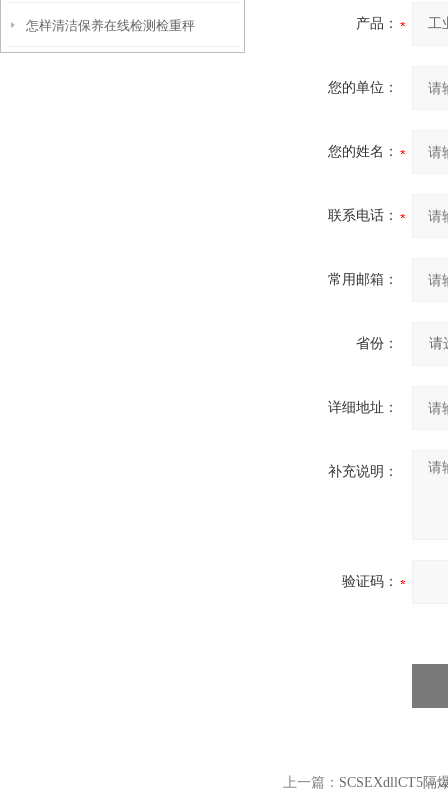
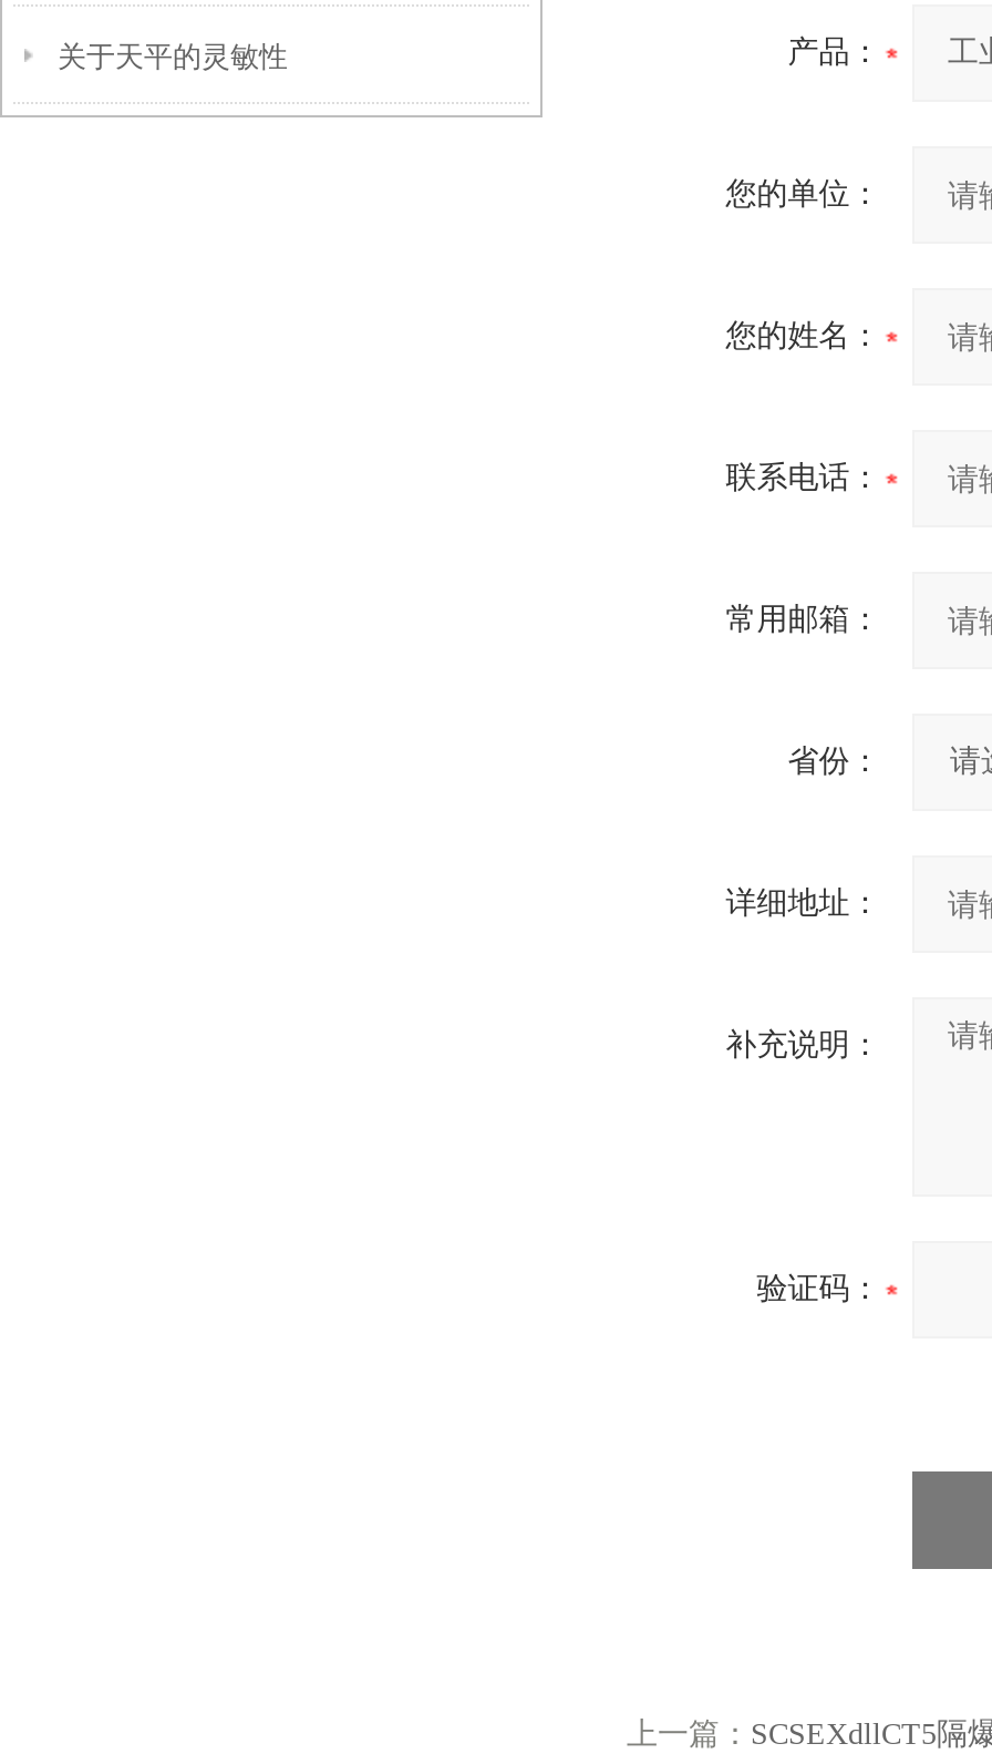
[26,18,195,33] 怎样清洁保养在线检测检重秤 -> [58,40,288,73] 关于天平的灵敏性

